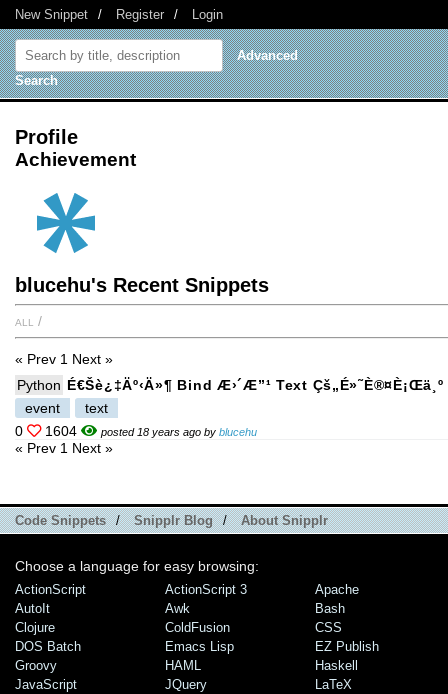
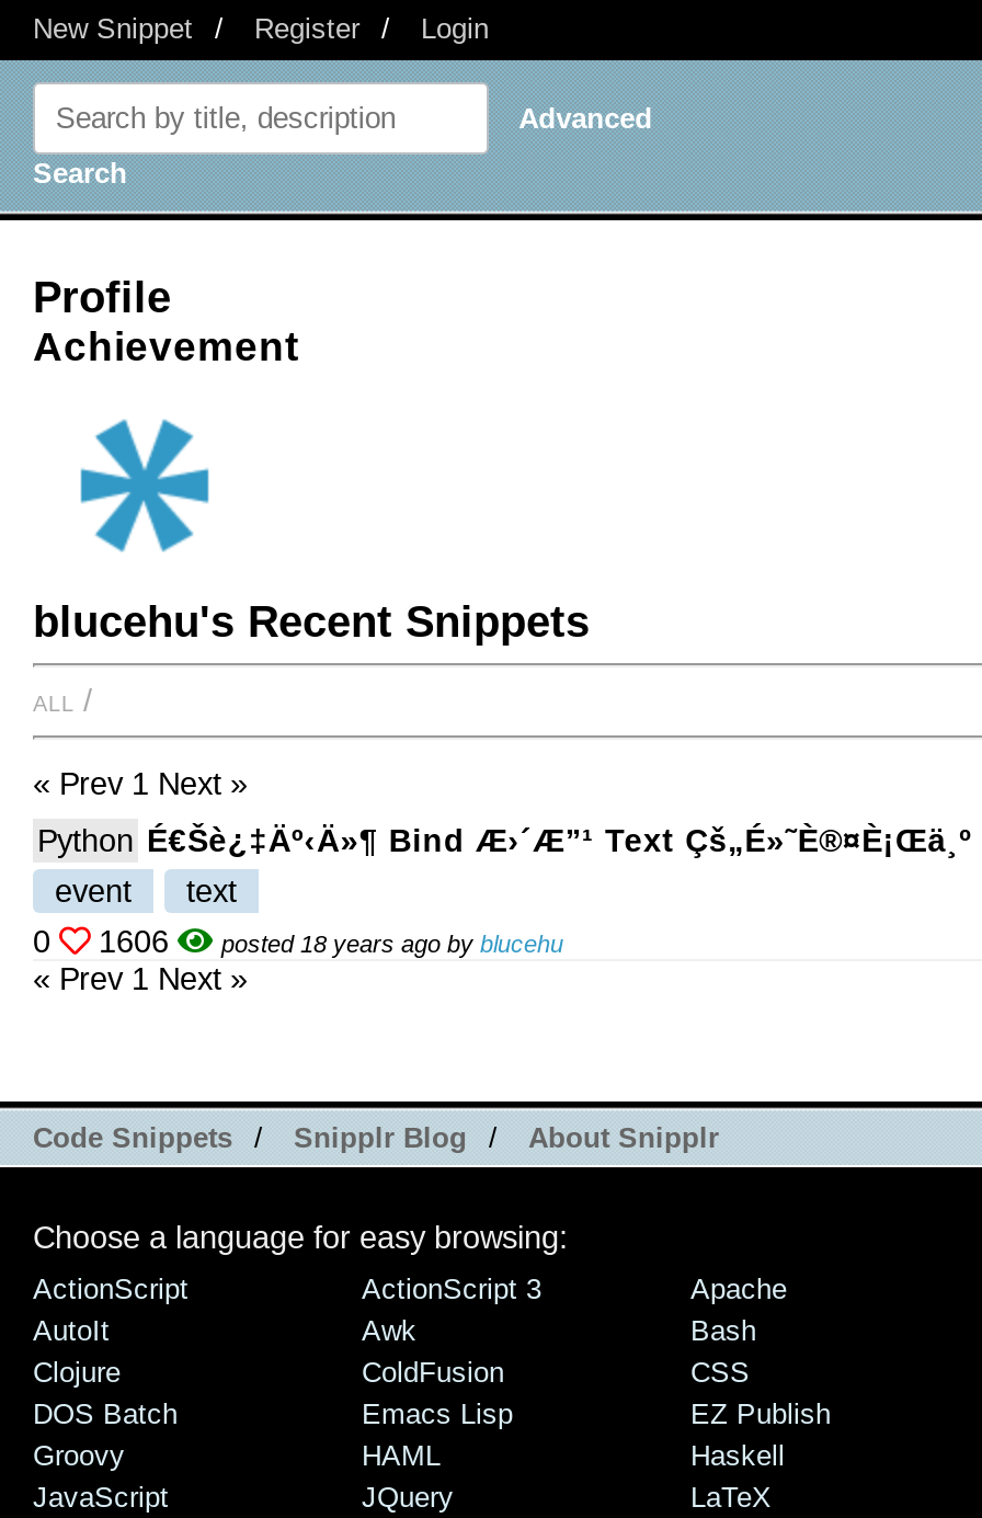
[15,423,257,439] 0 1604 posted 18 years ago by blucehu -> [33,923,563,958] 0 1606 posted 18 years ago by blucehu

